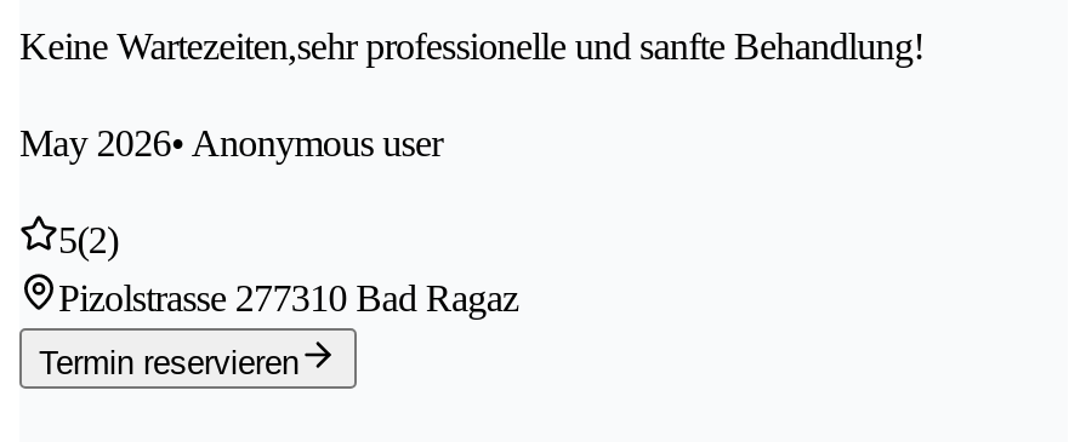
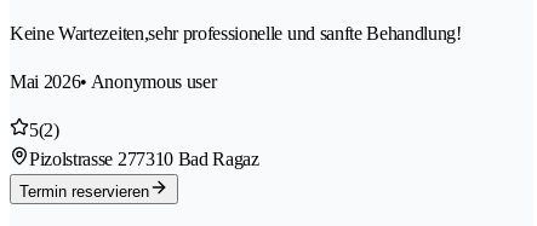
[19,122,442,163] May 2026• Anonymous user -> [10,71,216,92] Mai 2026• Anonymous user

